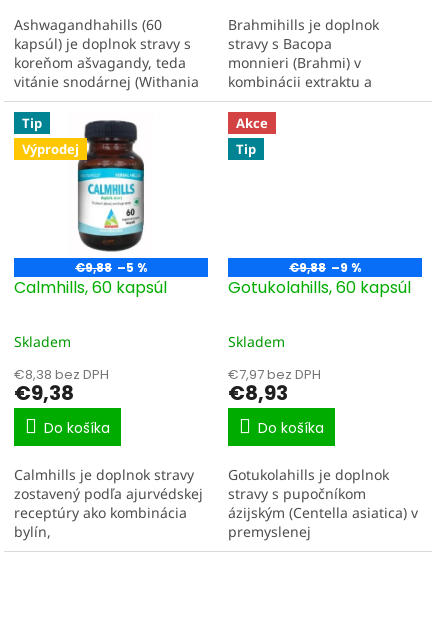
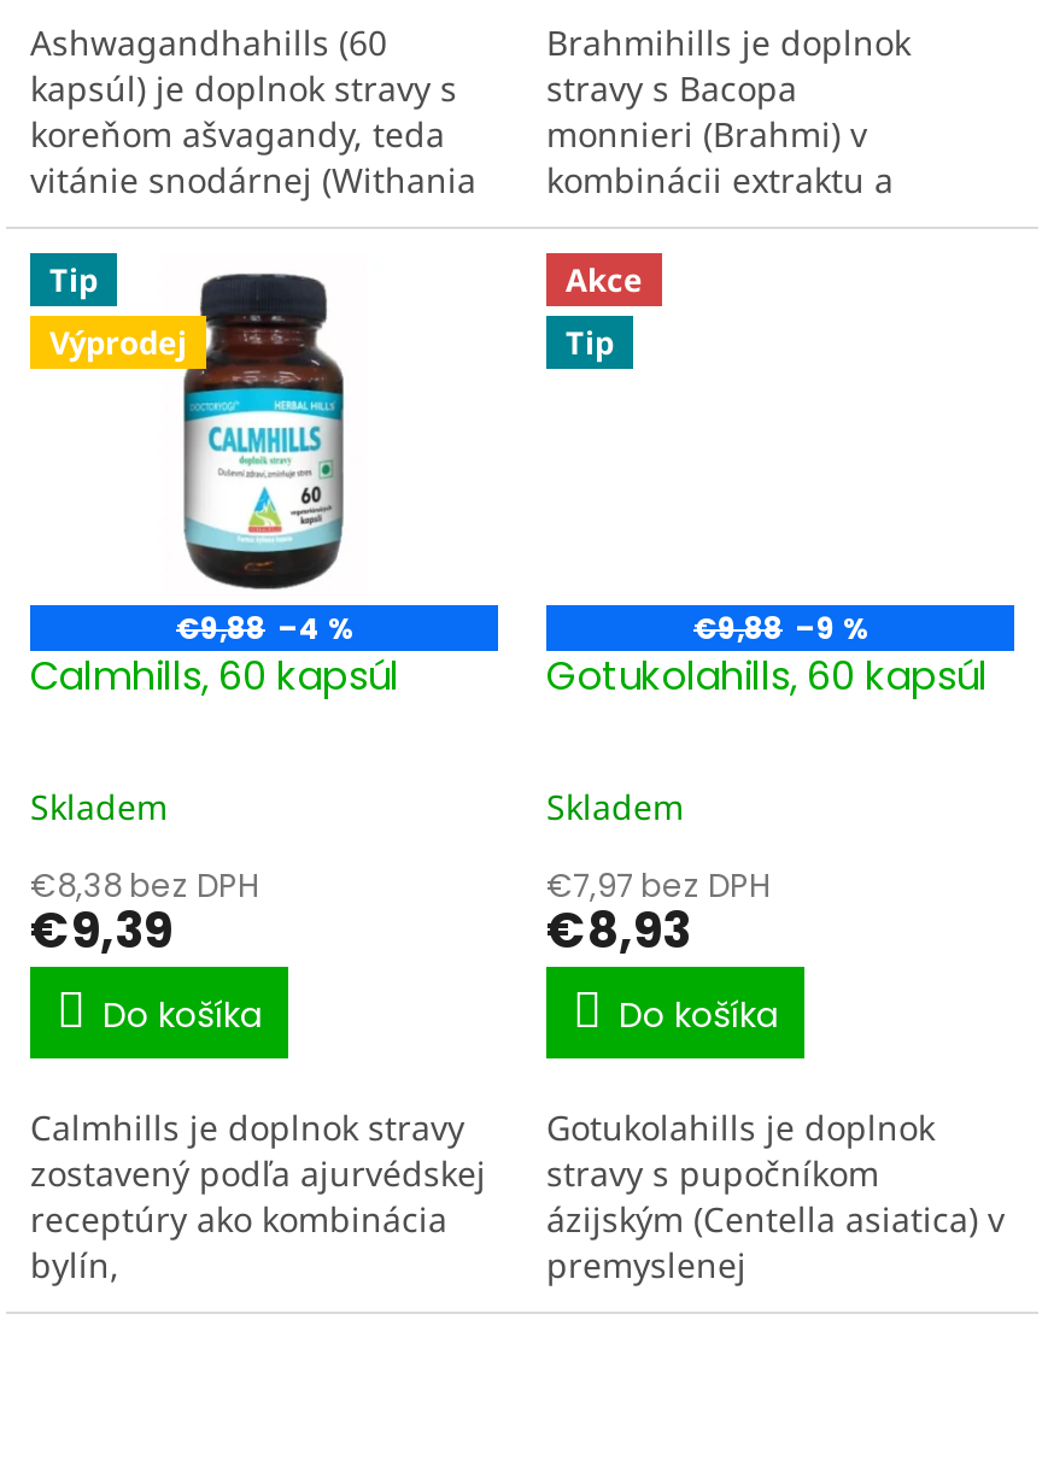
[75,259,147,276] €9,88 –5 % -> [176,607,352,648] €9,88 –4 %
[14,379,74,407] €9,38 -> [30,897,172,964] €9,39

